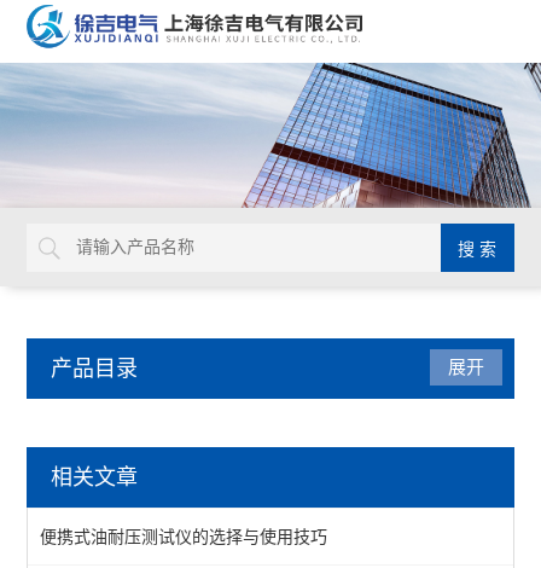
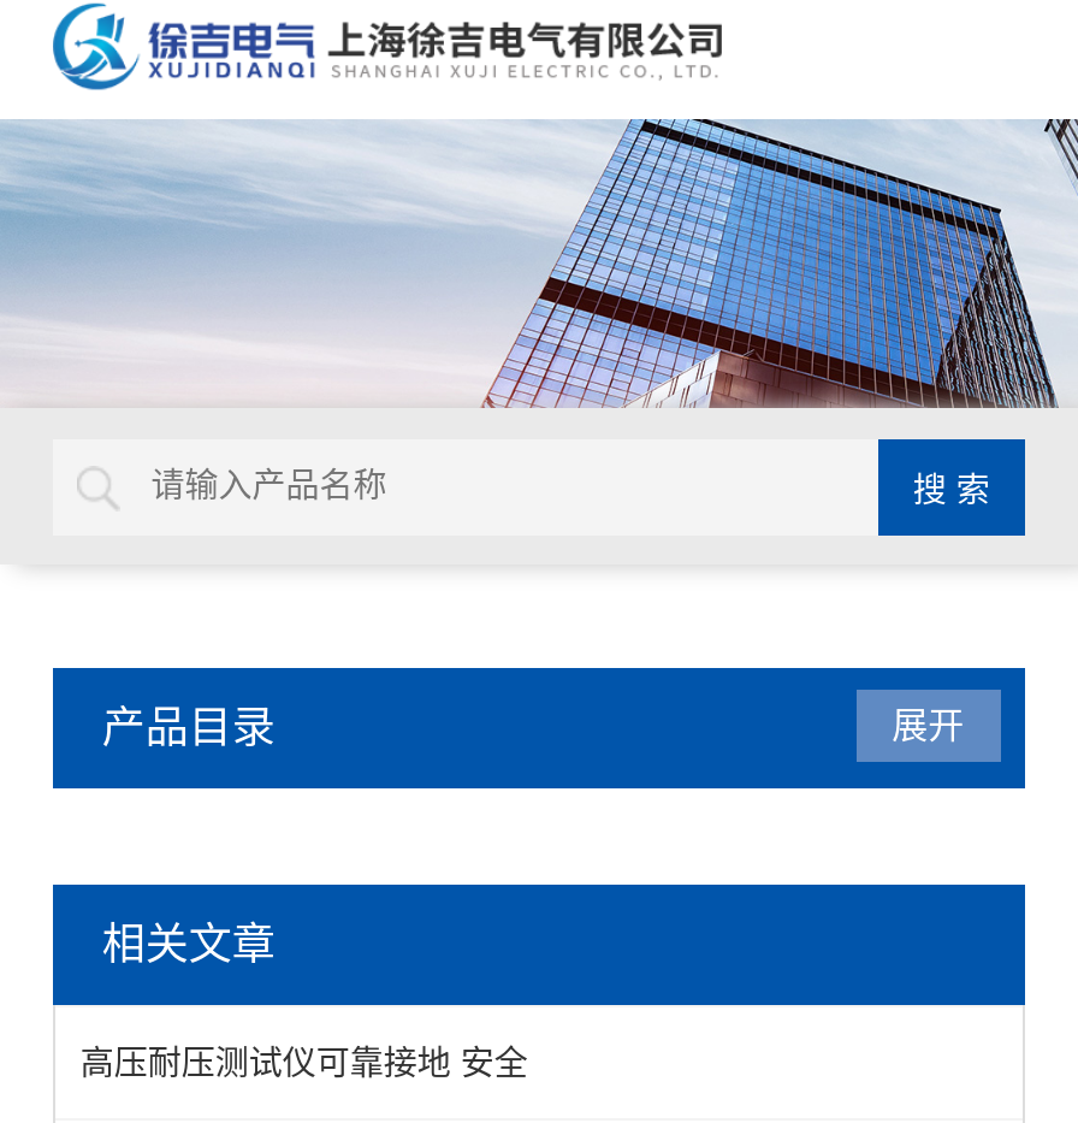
[40,527,328,546] 便携式油耐压测试仪的选择与使用技巧 -> [80,1044,528,1082] 高压耐压测试仪可靠接地 安全

